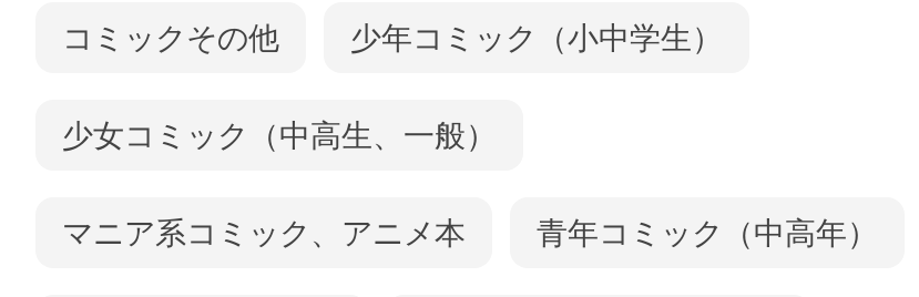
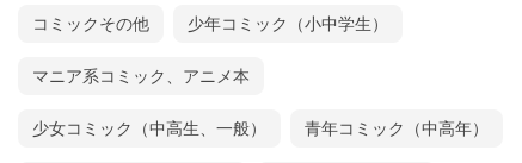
moved [62,117,497,153] -> [32,119,266,138]: 少女コミック（中高生、一般）
moved [62,215,466,250] -> [32,67,250,86]: マニア系コミック、アニメ本

